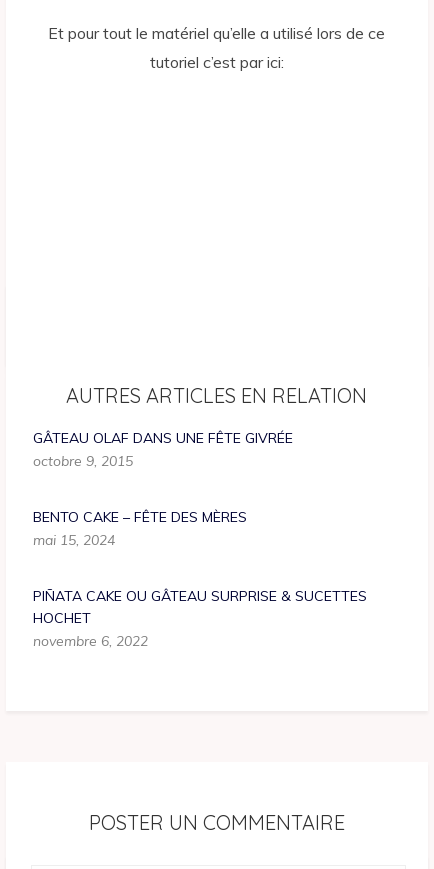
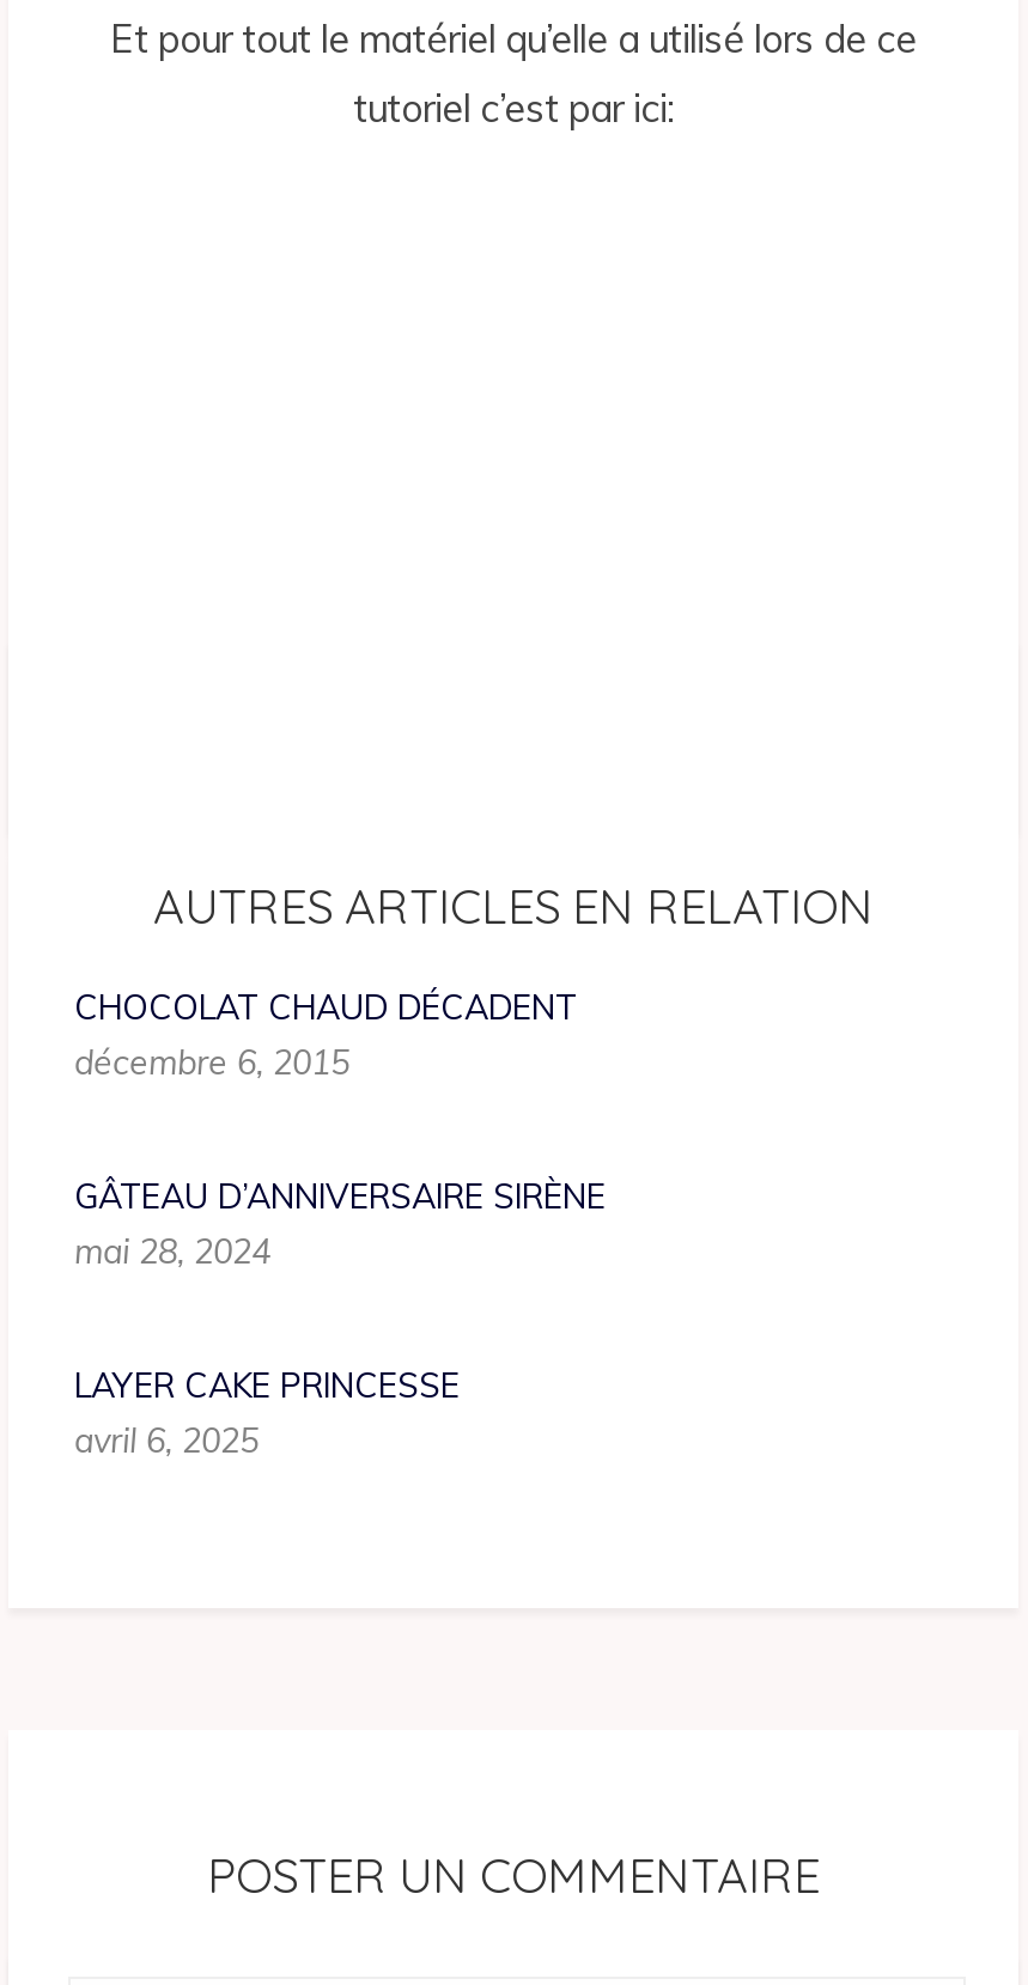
[33,429,293,470] GÂTEAU OLAF DANS UNE FÊTE GIVRÉE | octobre 9, 2015 -> [74,987,577,1085] CHOCOLAT CHAUD DÉCADENT | décembre 6, 2015
[33,508,247,549] BENTO CAKE – FÊTE DES MÈRES | mai 15, 2024 -> [74,1176,605,1274] GÂTEAU D’ANNIVERSAIRE SIRÈNE | mai 28, 2024
[33,587,367,650] PIÑATA CAKE OU GÂTEAU SURPRISE & SUCETTES | HOCHET | novembre 6, 2022 -> [74,1365,459,1463] LAYER CAKE PRINCESSE | avril 6, 2025

